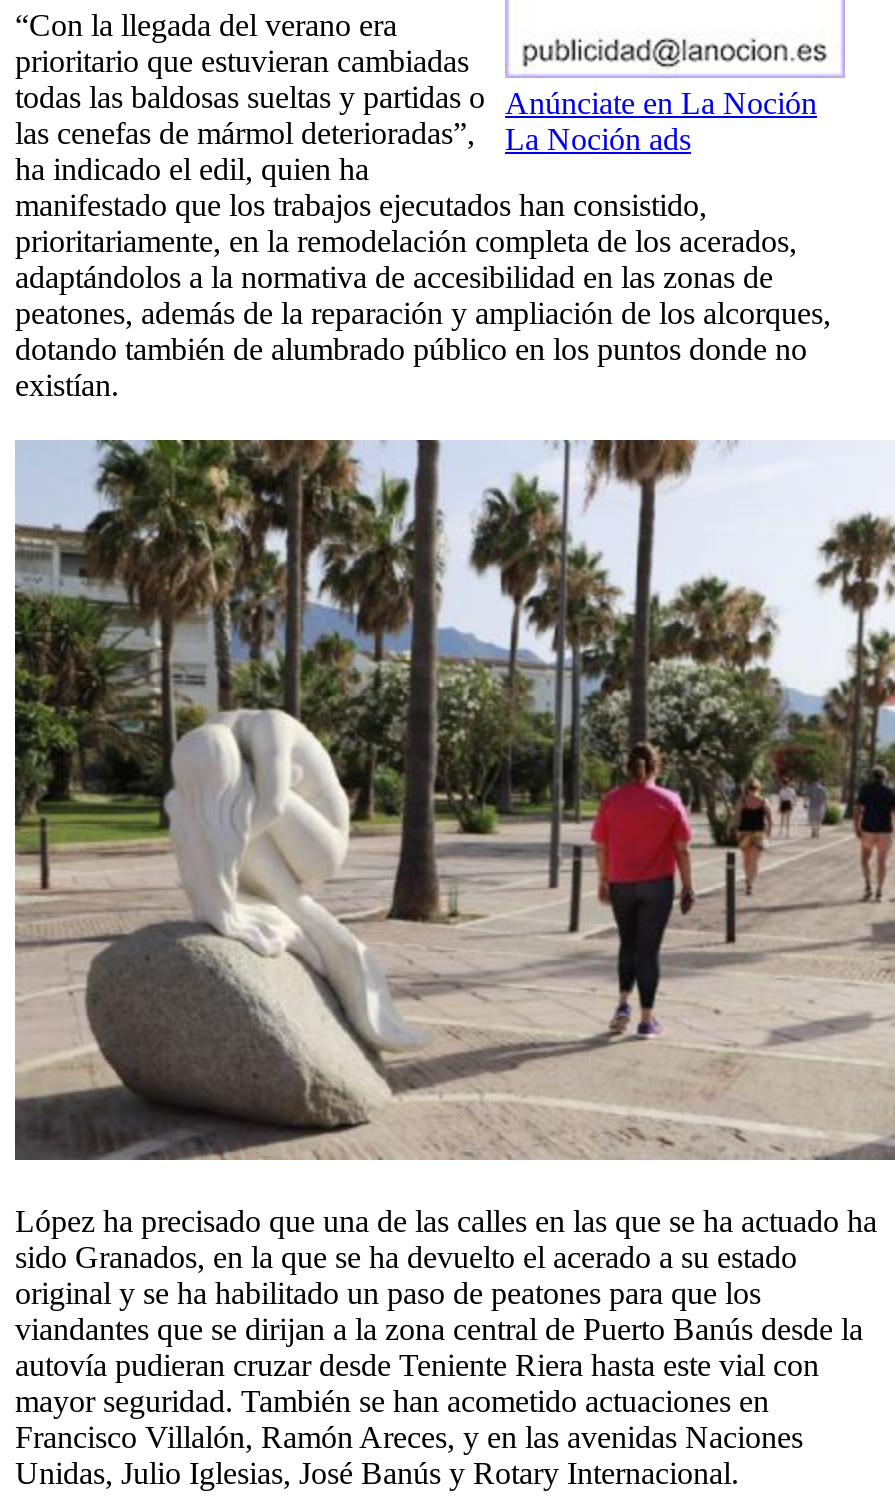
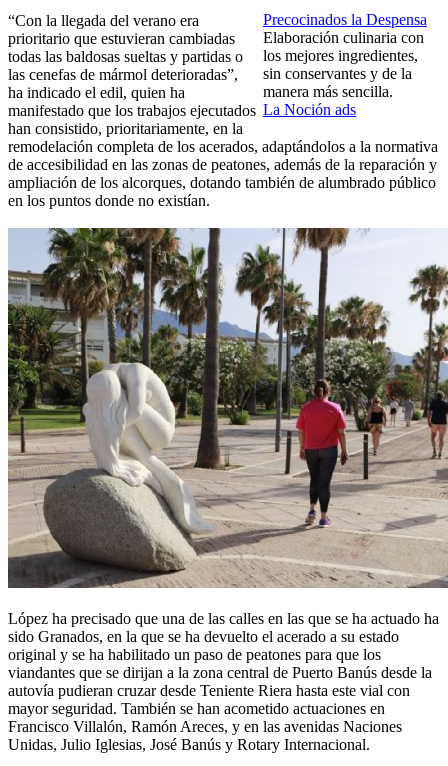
[505,87,817,121] Anúnciate en La Noción -> [263,11,427,100] Precocinados la Despensa | Elaboración culinaria con | los mejores ingredientes, | sin conservantes y de la | manera más sencilla.
moved [505,123,691,157] -> [263,101,356,118]: La Noción ads

